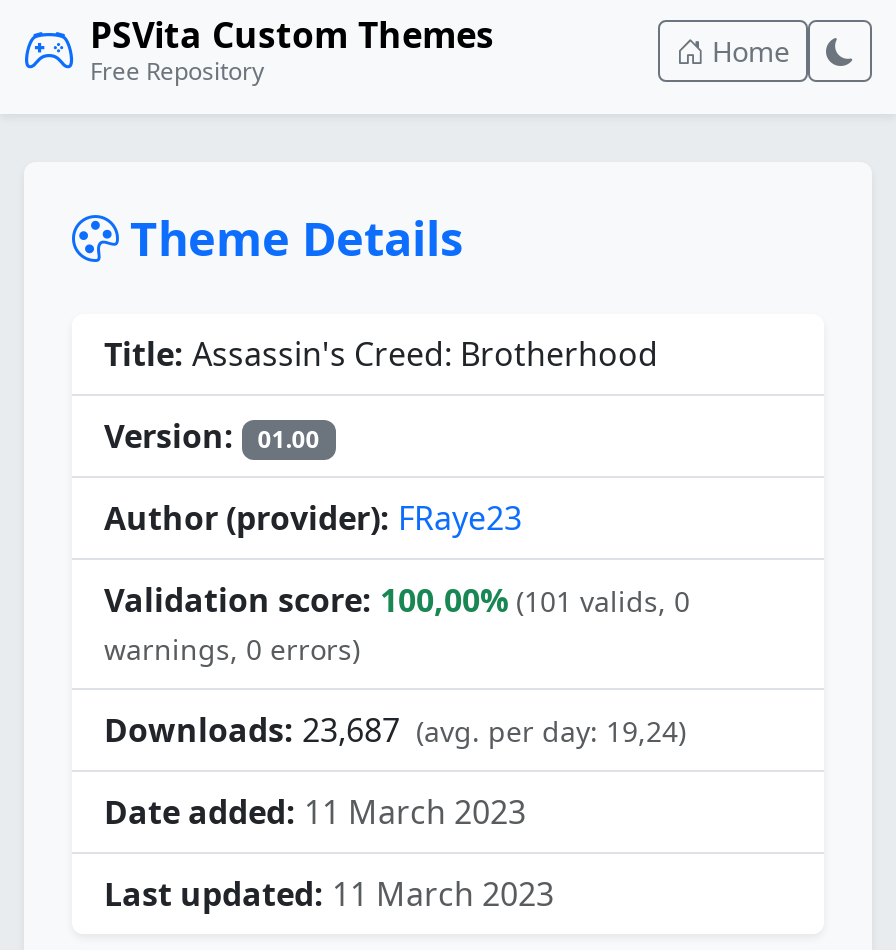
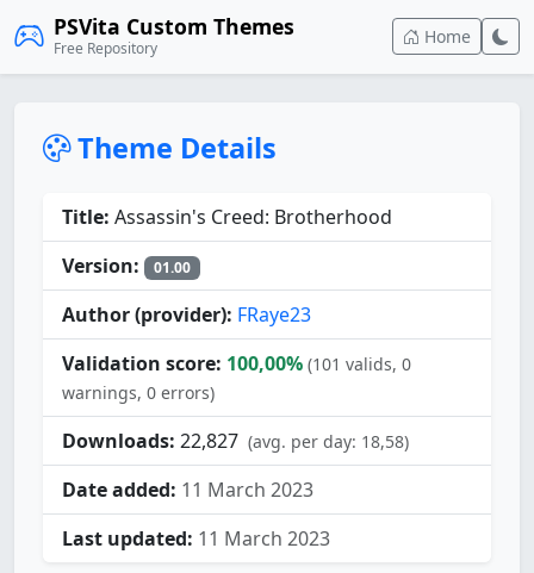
[104,708,686,752] Downloads: 23,687 (avg. per day: 19,24) -> [62,428,409,454] Downloads: 22,827 (avg. per day: 18,58)

